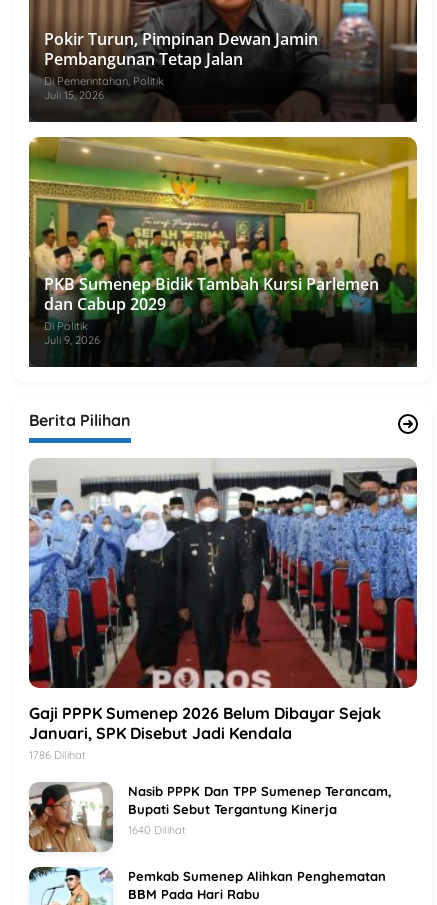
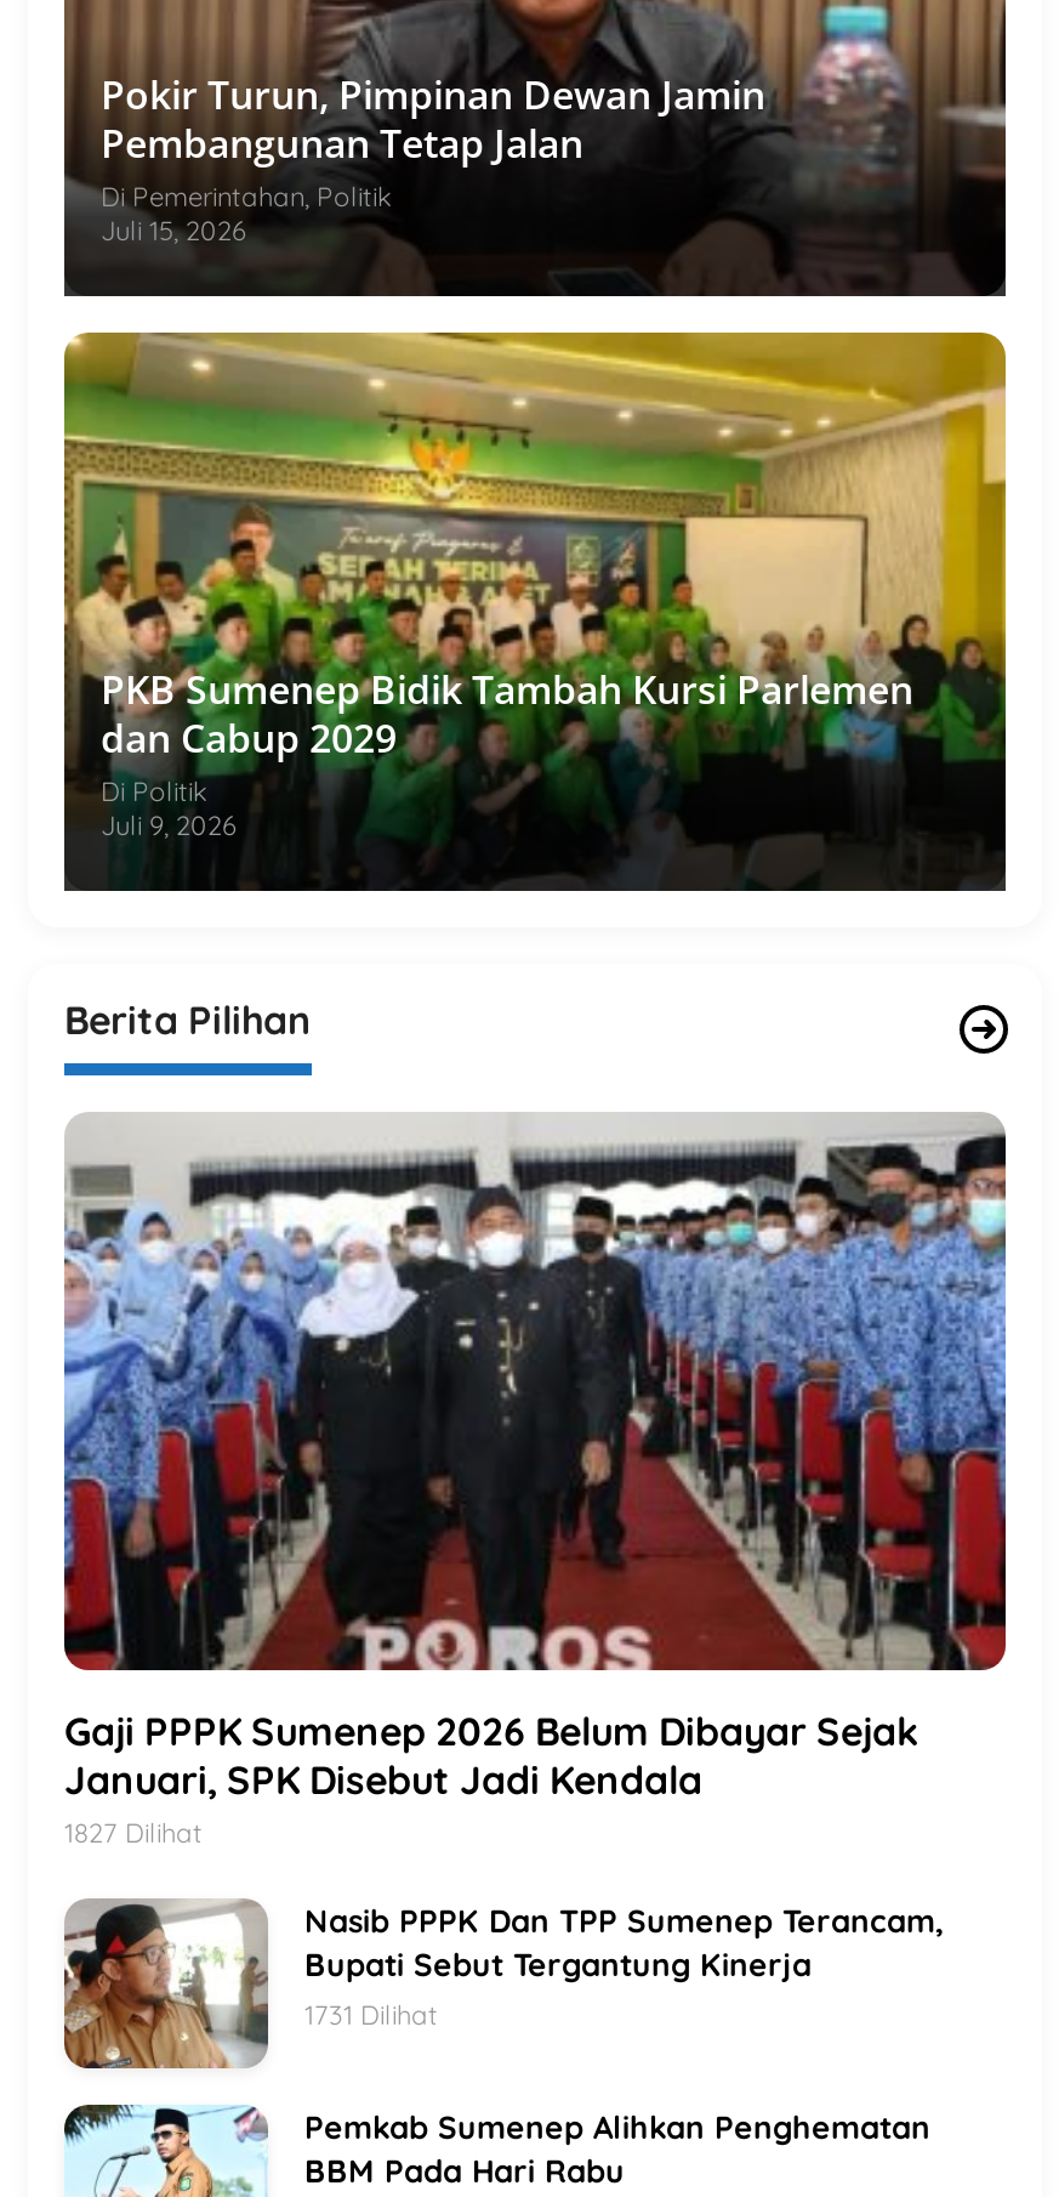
[29,748,86,762] 1786 Dilihat -> [64,1816,203,1850] 1827 Dilihat
[128,823,186,837] 1640 Dilihat -> [304,1998,438,2032] 1731 Dilihat

